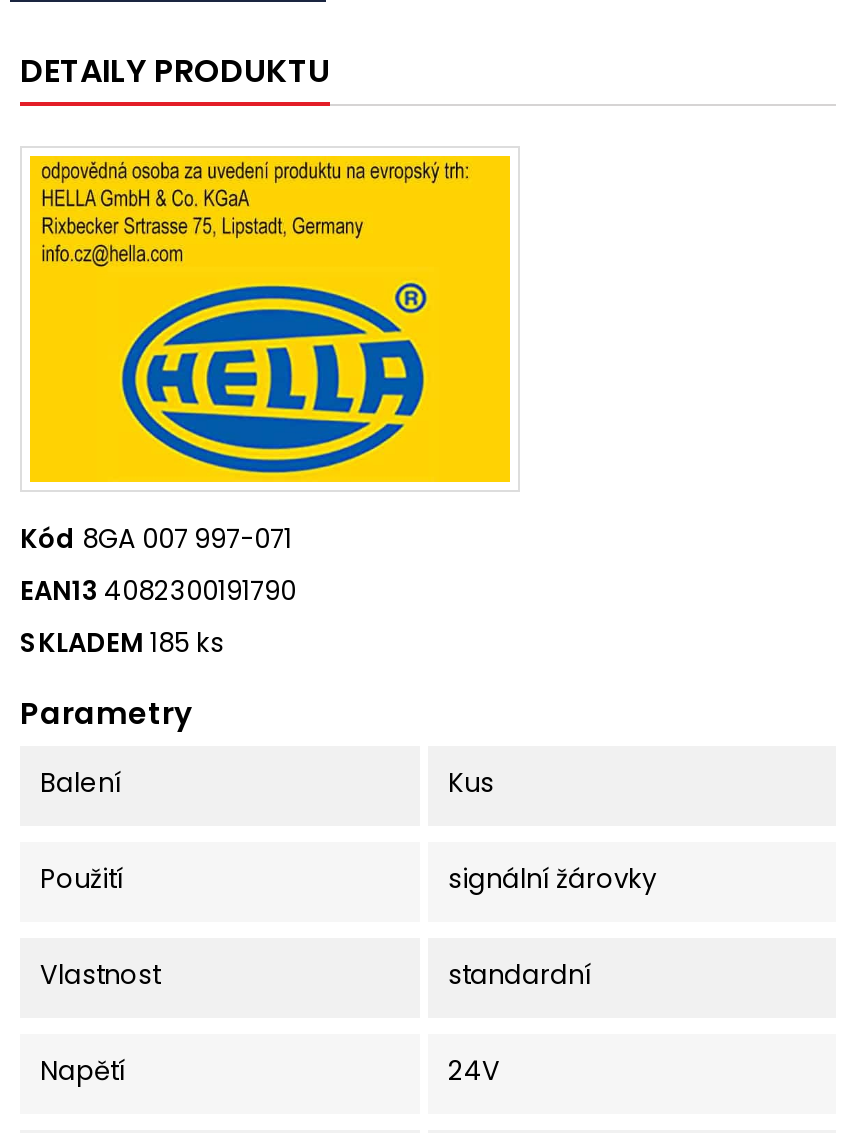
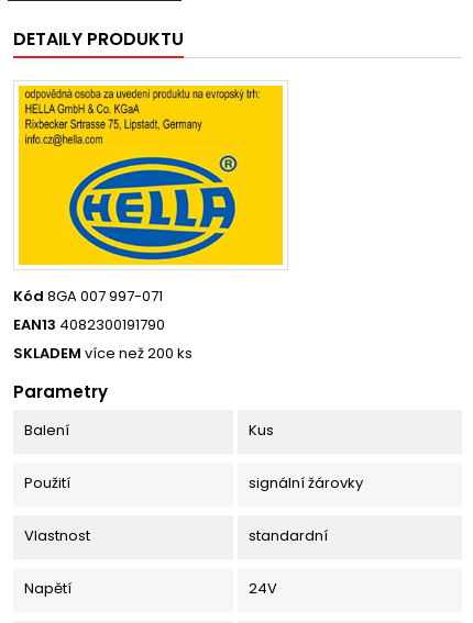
[20,624,224,662] SKLADEM 185 ks -> [13,343,193,364] SKLADEM více než 200 ks

